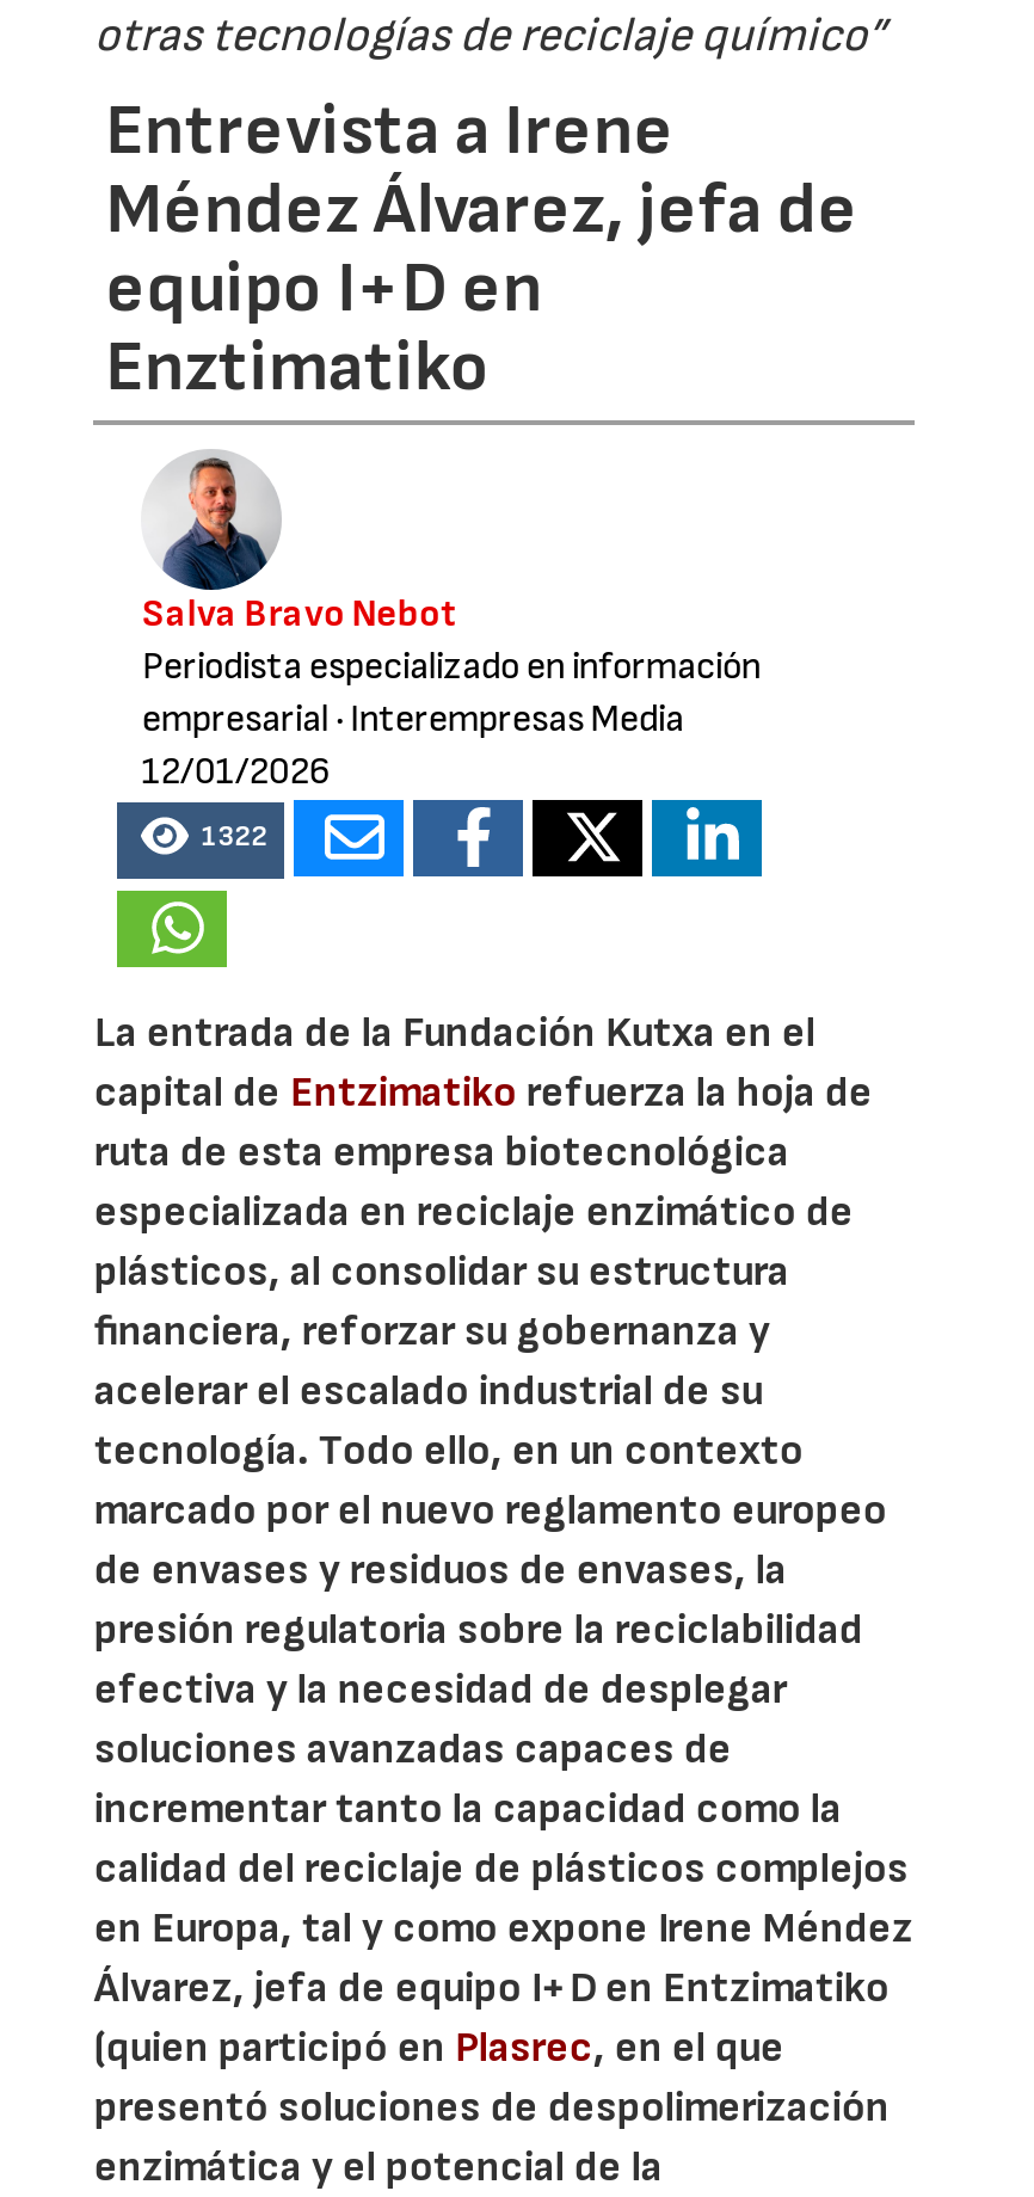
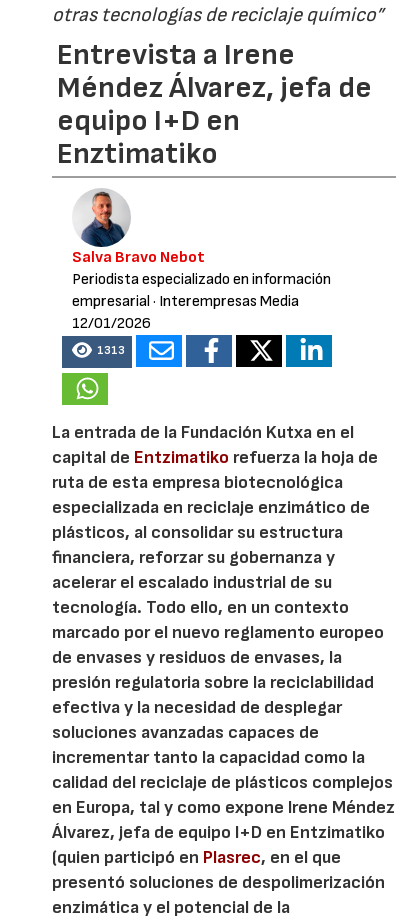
[202,818,268,854] 1322 -> [97,343,125,358] 1313

